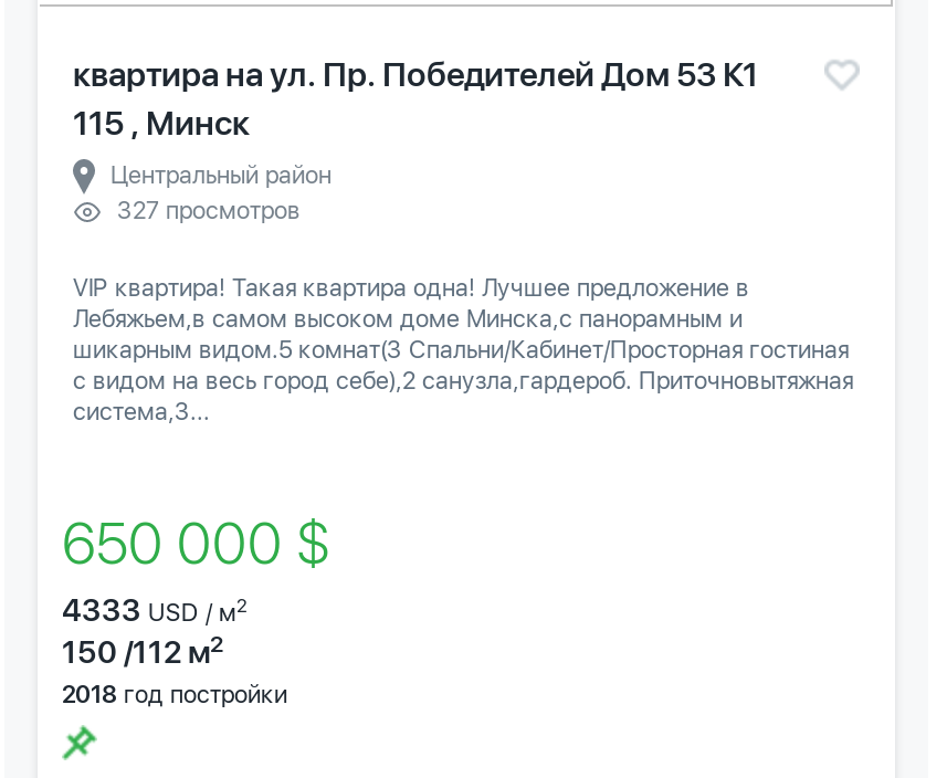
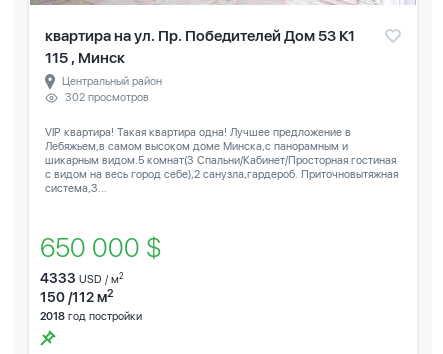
[117,196,301,225] 327 просмотров -> [65,91,149,104] 302 просмотров

